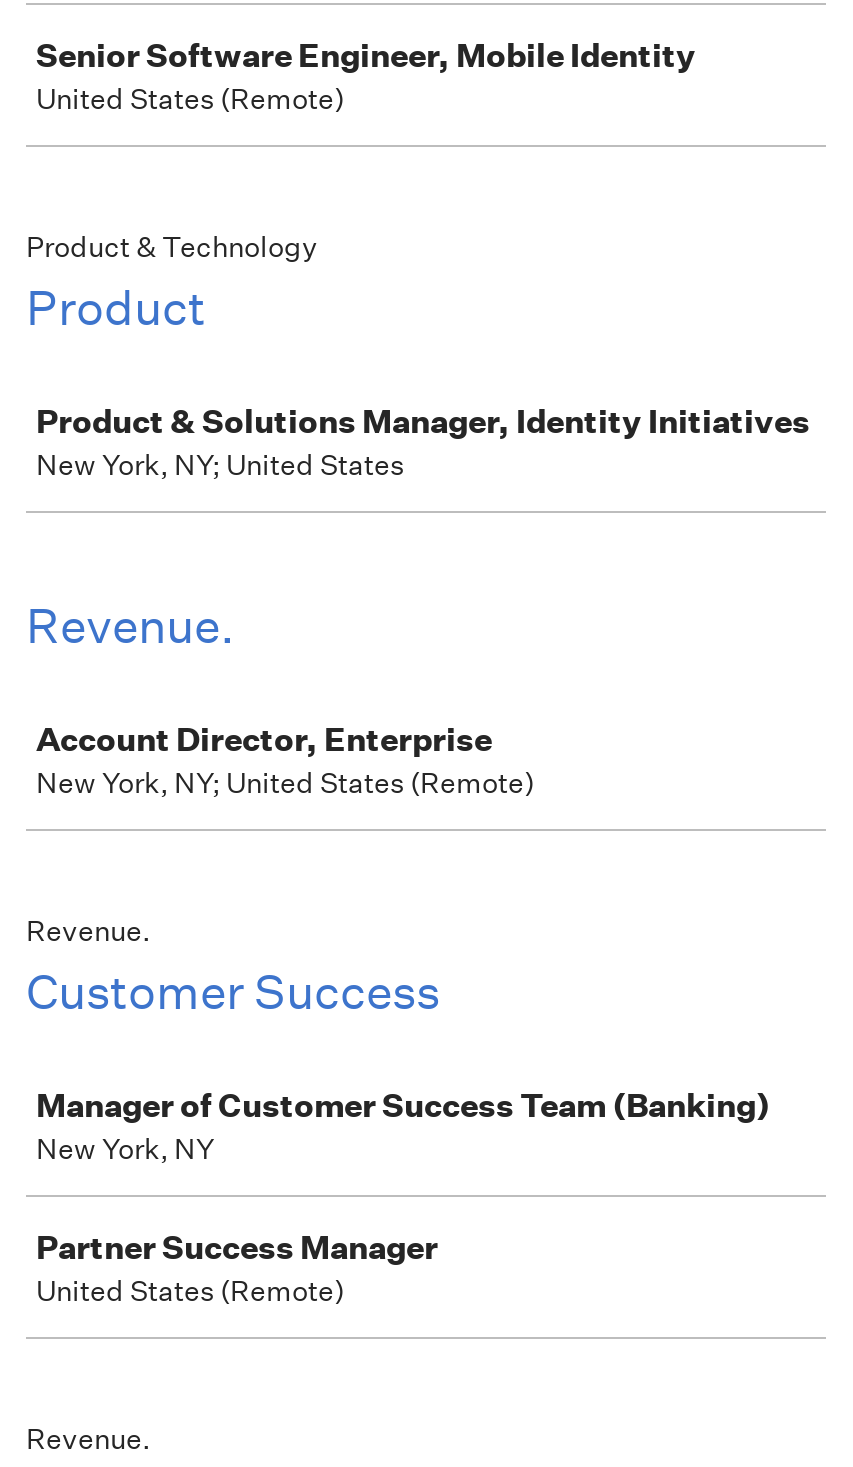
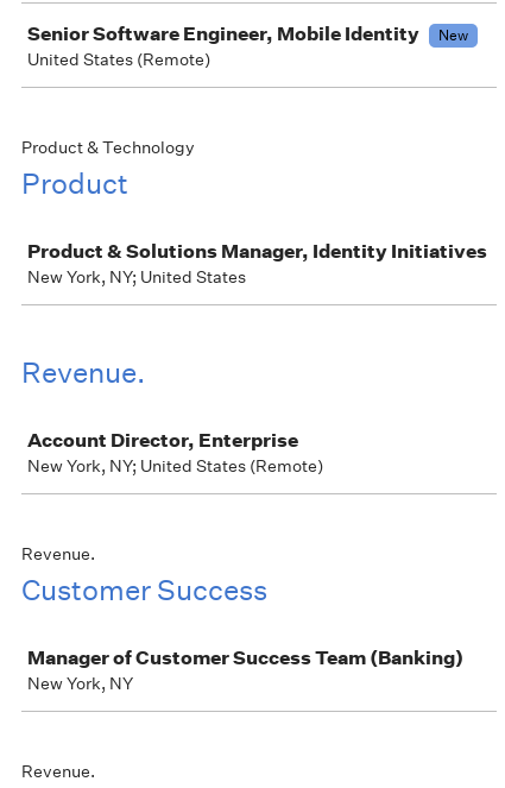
none -> [438,25,468,45] New
[36,1227,438,1309] Partner Success Manager | United States (Remote) -> none

